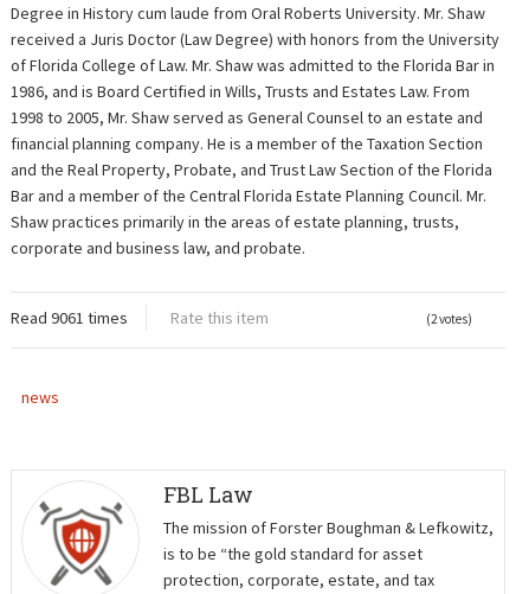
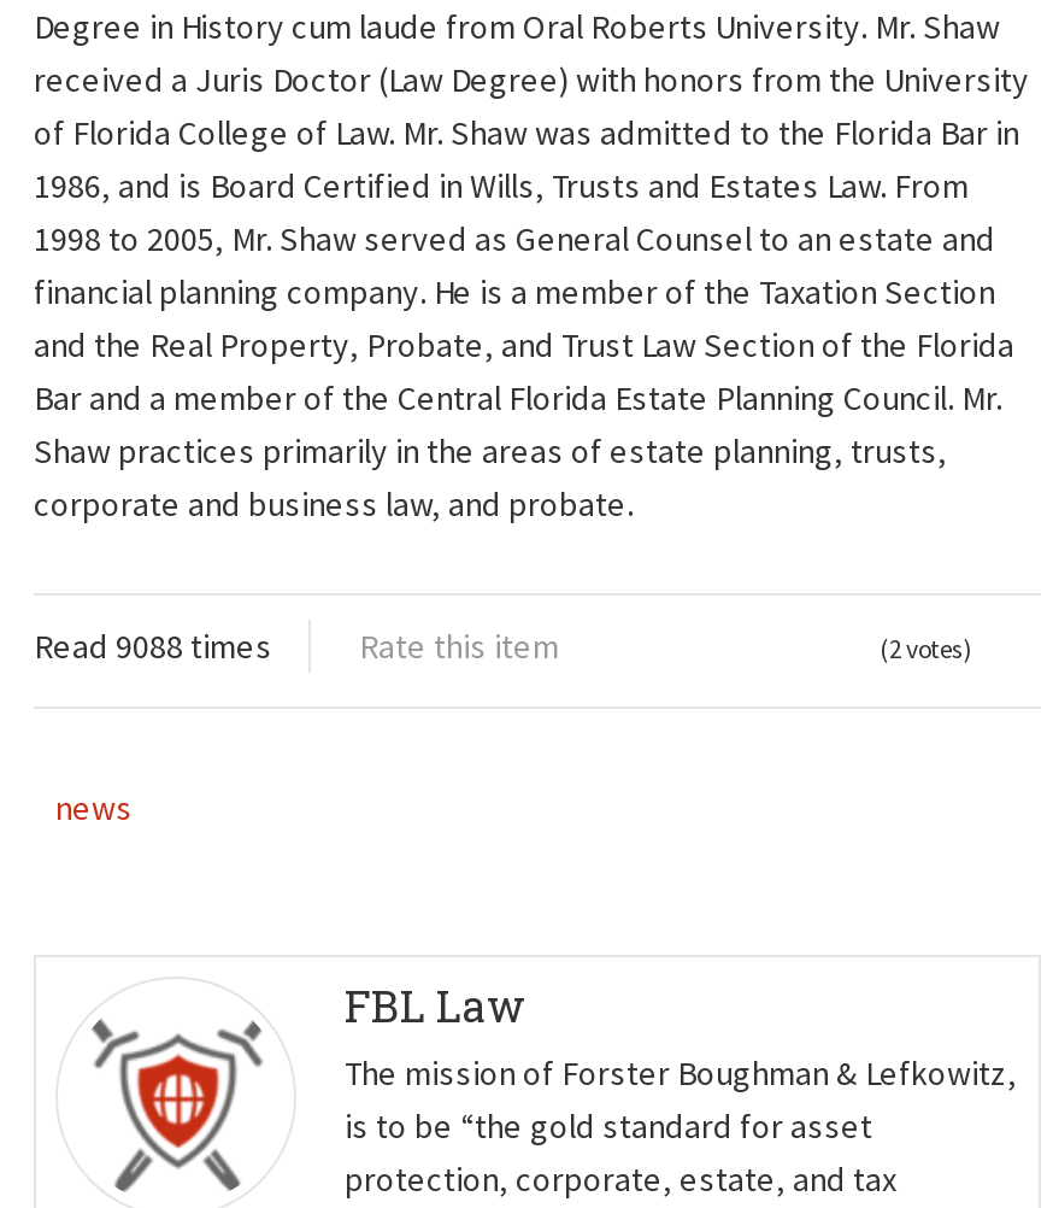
[11,307,269,329] Read 9061 times Rate this item -> [34,625,559,669] Read 9088 times Rate this item

